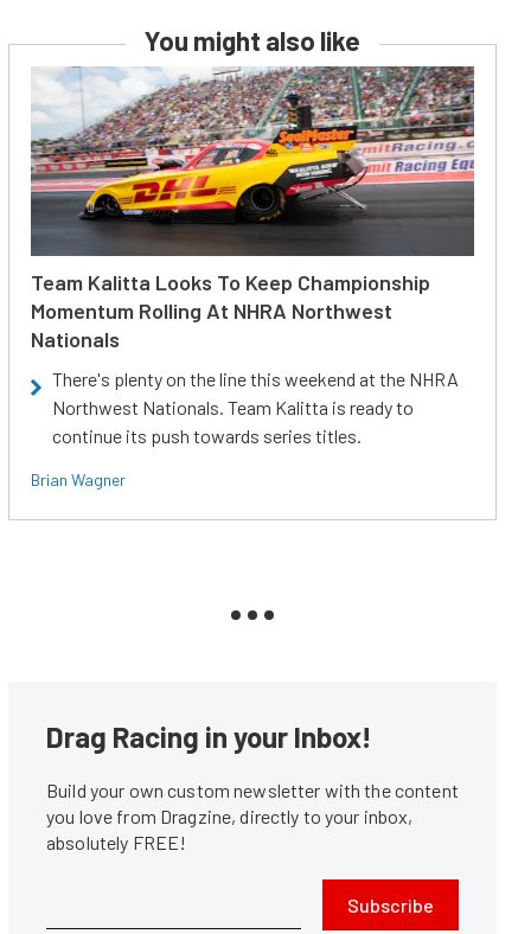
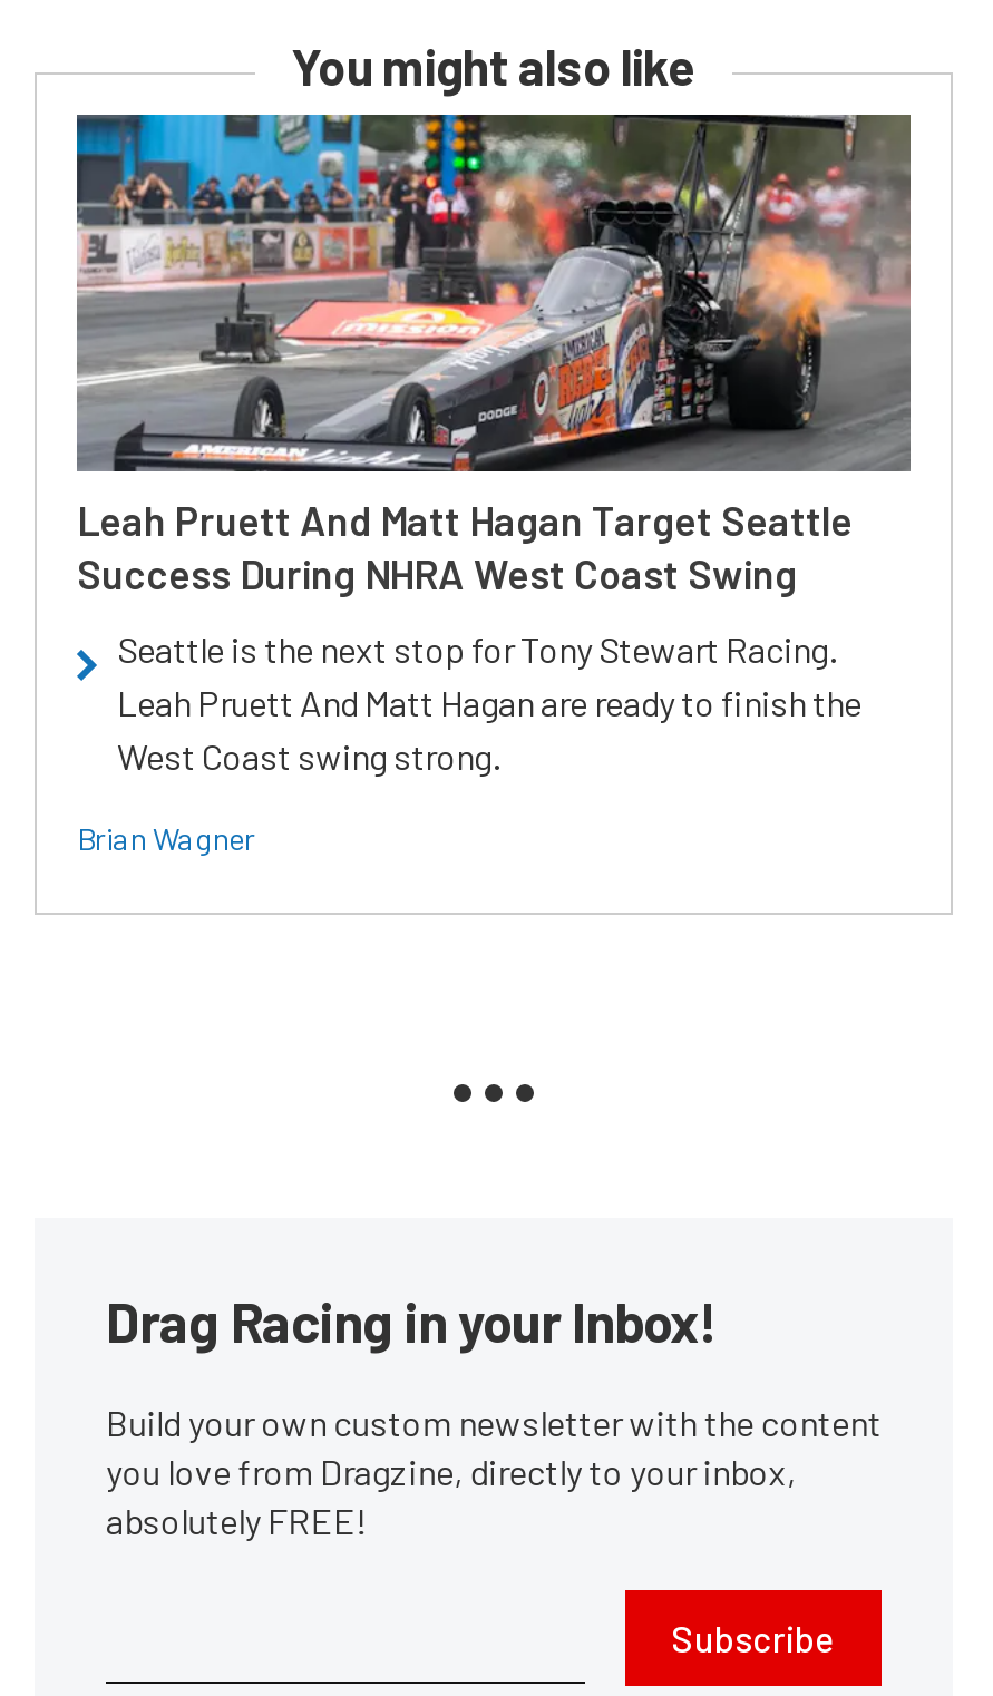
[31,65,474,352] [image] | Team Kalitta Looks To Keep Championship | Momentum Rolling At NHRA Northwest | Nationals -> [75,113,911,599] [image] | Leah Pruett And Matt Hagan Target Seattle | Success During NHRA West Coast Swing
[52,368,459,447] There's plenty on the line this weekend at the NHRA | Northwest Nationals. Team Kalitta is ready to | continue its push towards series titles. -> [117,628,861,777] Seattle is the next stop for Tony Stewart Racing. | Leah Pruett And Matt Hagan are ready to finish the | West Coast swing strong.

